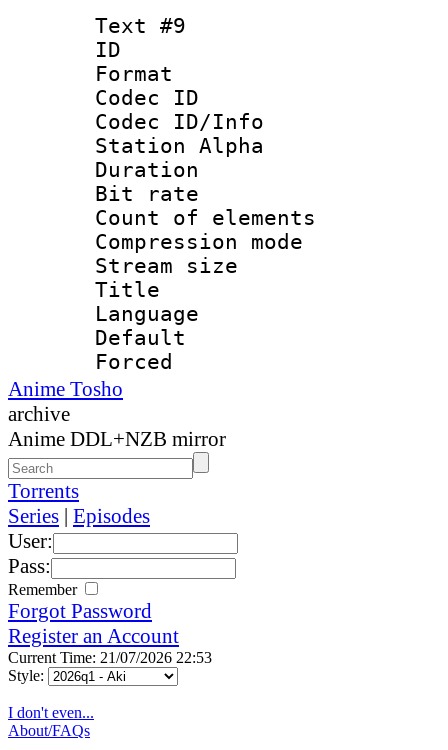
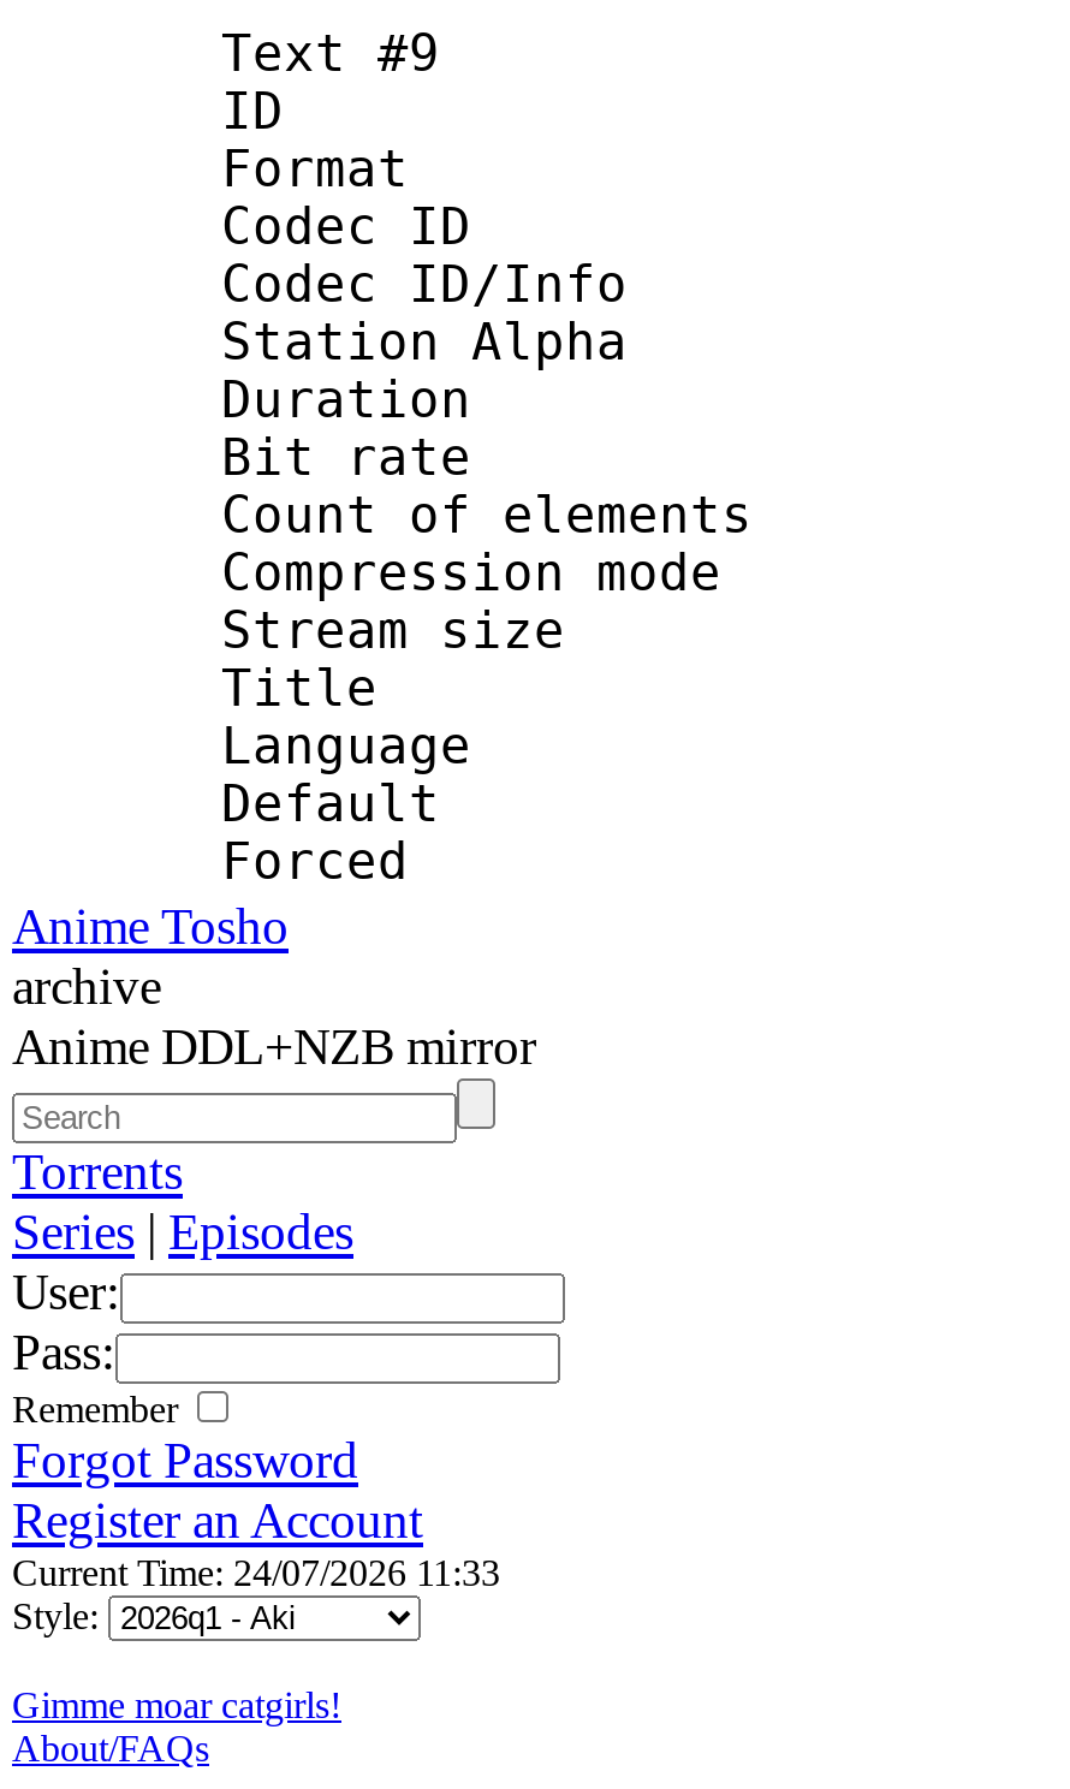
[8,649,212,666] Current Time: 21/07/2026 22:53 -> [12,1552,500,1593] Current Time: 24/07/2026 11:33
[8,704,94,721] I don't even... -> [12,1684,341,1725] Gimme moar catgirls!

